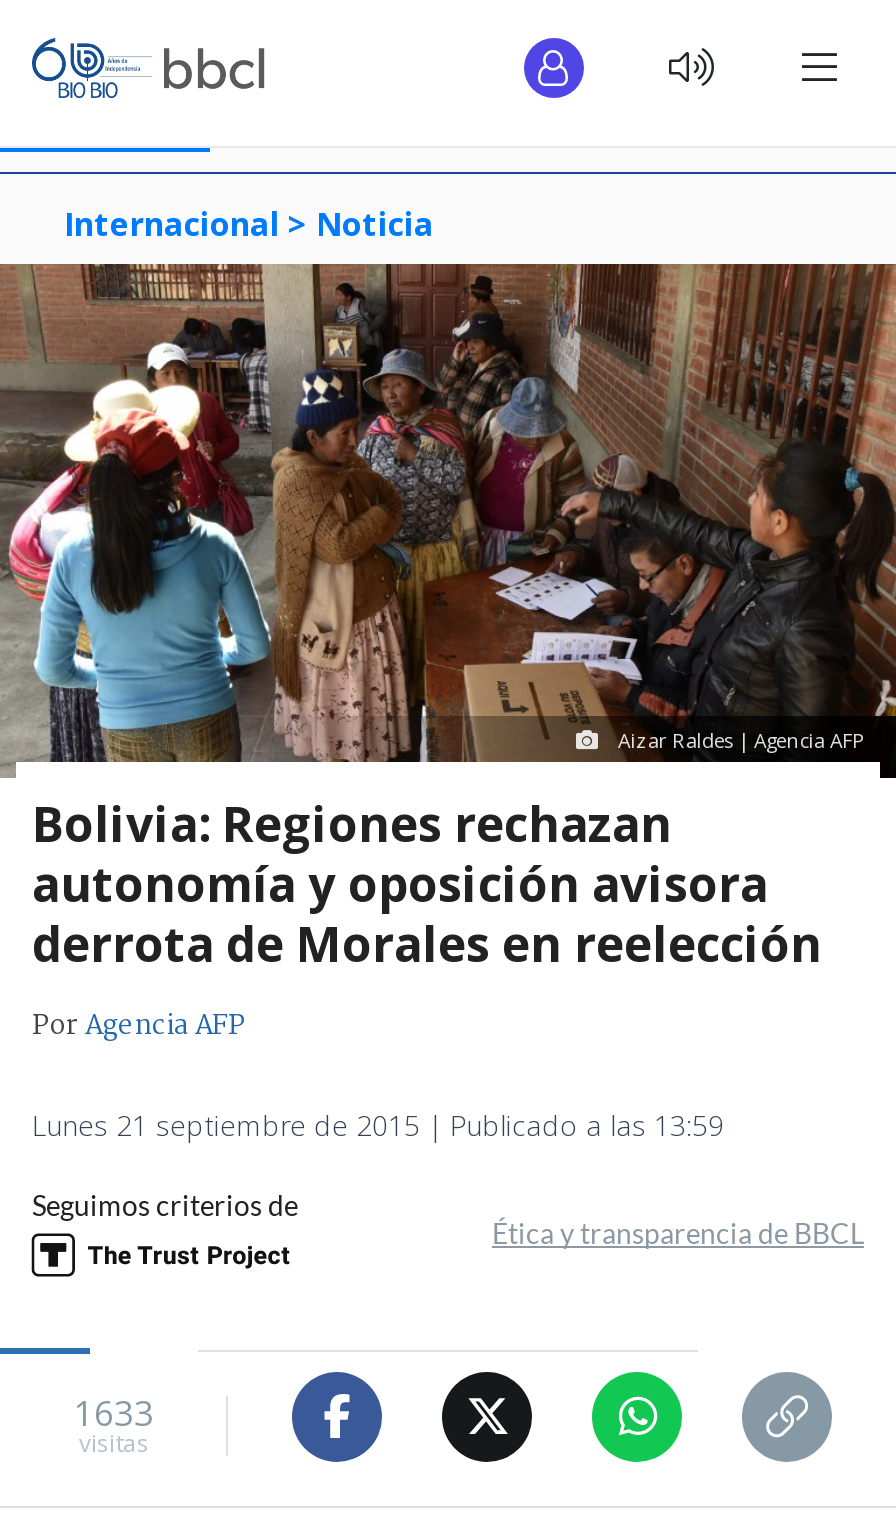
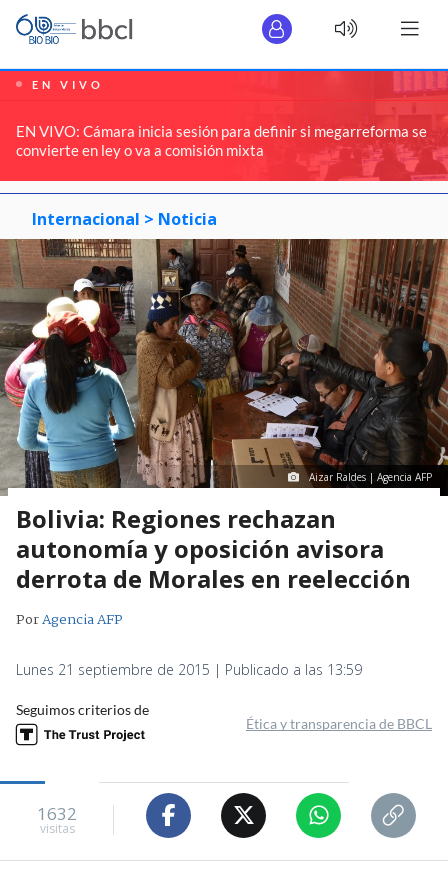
none -> [3,68,445,183] [image] | EN VIVO | EN VIVO: Cámara inicia sesión para definir si megarreforma se | convierte en ley o va a comisión mixta
[74,1391,154,1437] 1633 -> [37,802,77,825] 1632

